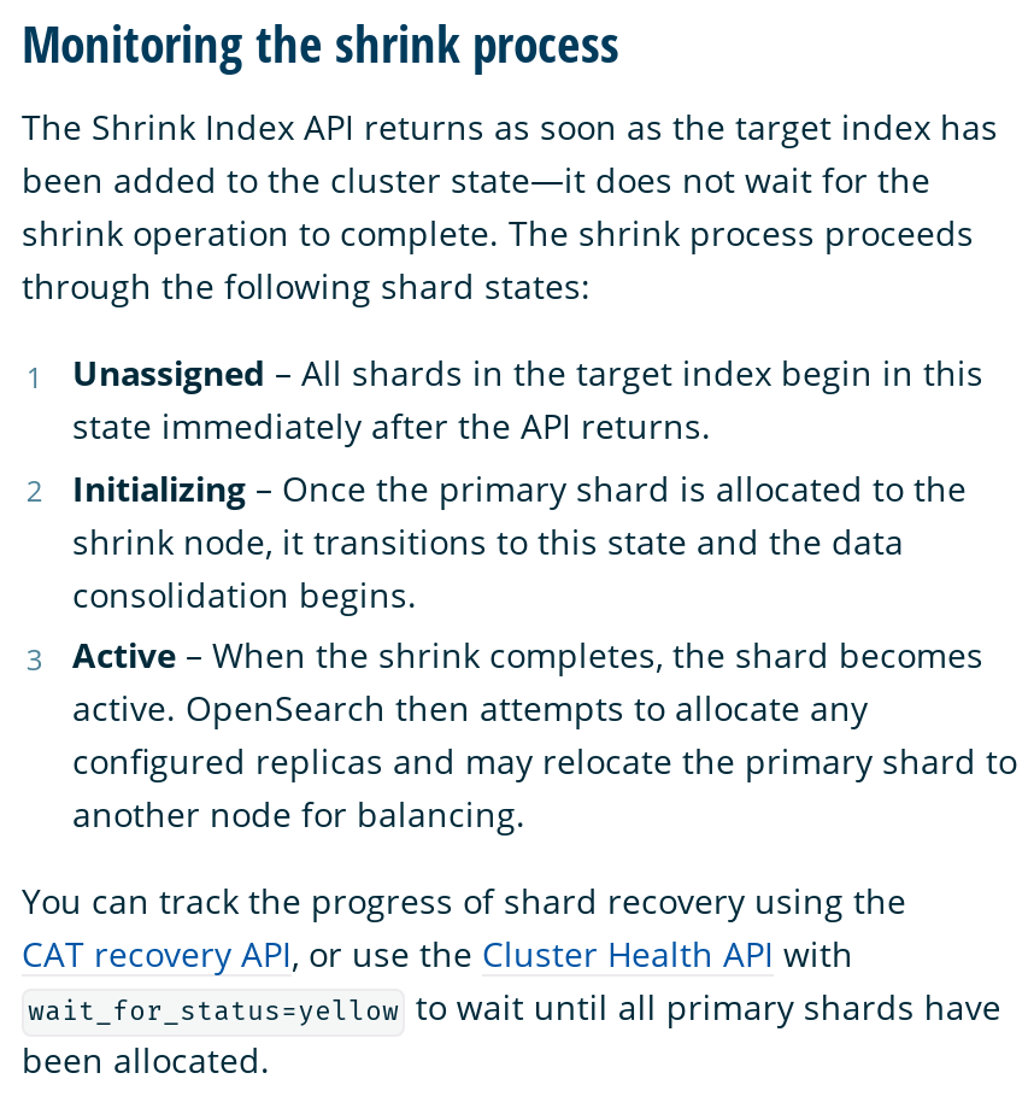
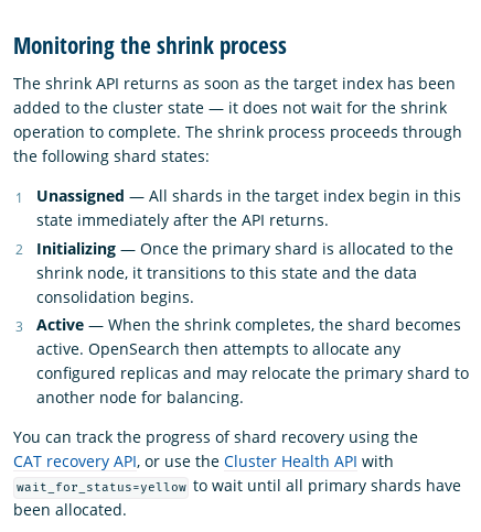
[22,105,998,310] The Shrink Index API returns as soon as the target index has | been added to the cluster state—it does not wait for the | shrink operation to complete. The shrink process proceeds | through the following shard states: -> [13,73,462,167] The shrink API returns as soon as the target index has been | added to the cluster state — it does not wait for the shrink | operation to complete. The shrink process proceeds through | the following shard states:
[72,351,983,397] Unassigned – All shards in the target index begin in this -> [36,186,461,207] Unassigned — All shards in the target index begin in this
[72,465,967,511] Initializing – Once the primary shard is allocated to the -> [36,238,453,259] Initializing — Once the primary shard is allocated to the
[72,633,983,679] Active – When the shrink completes, the shard becomes -> [36,314,461,335] Active — When the shrink completes, the shard becomes

